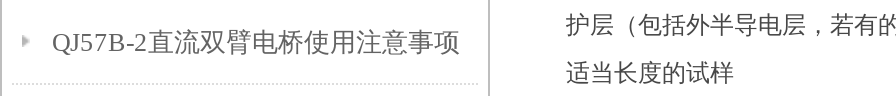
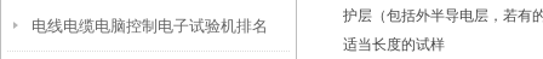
[52,27,460,57] QJ57B-2直流双臂电桥使用注意事项 -> [32,17,268,35] 电线电缆电脑控制电子试验机排名

